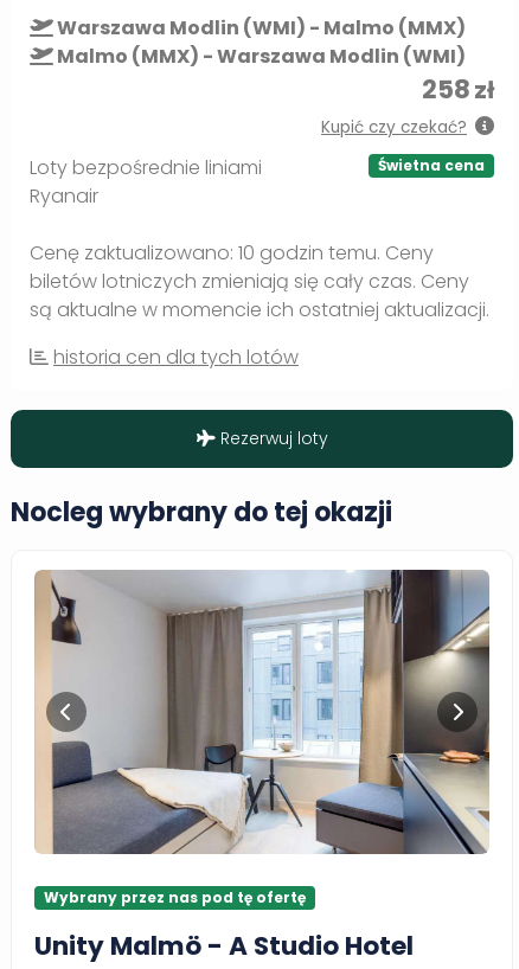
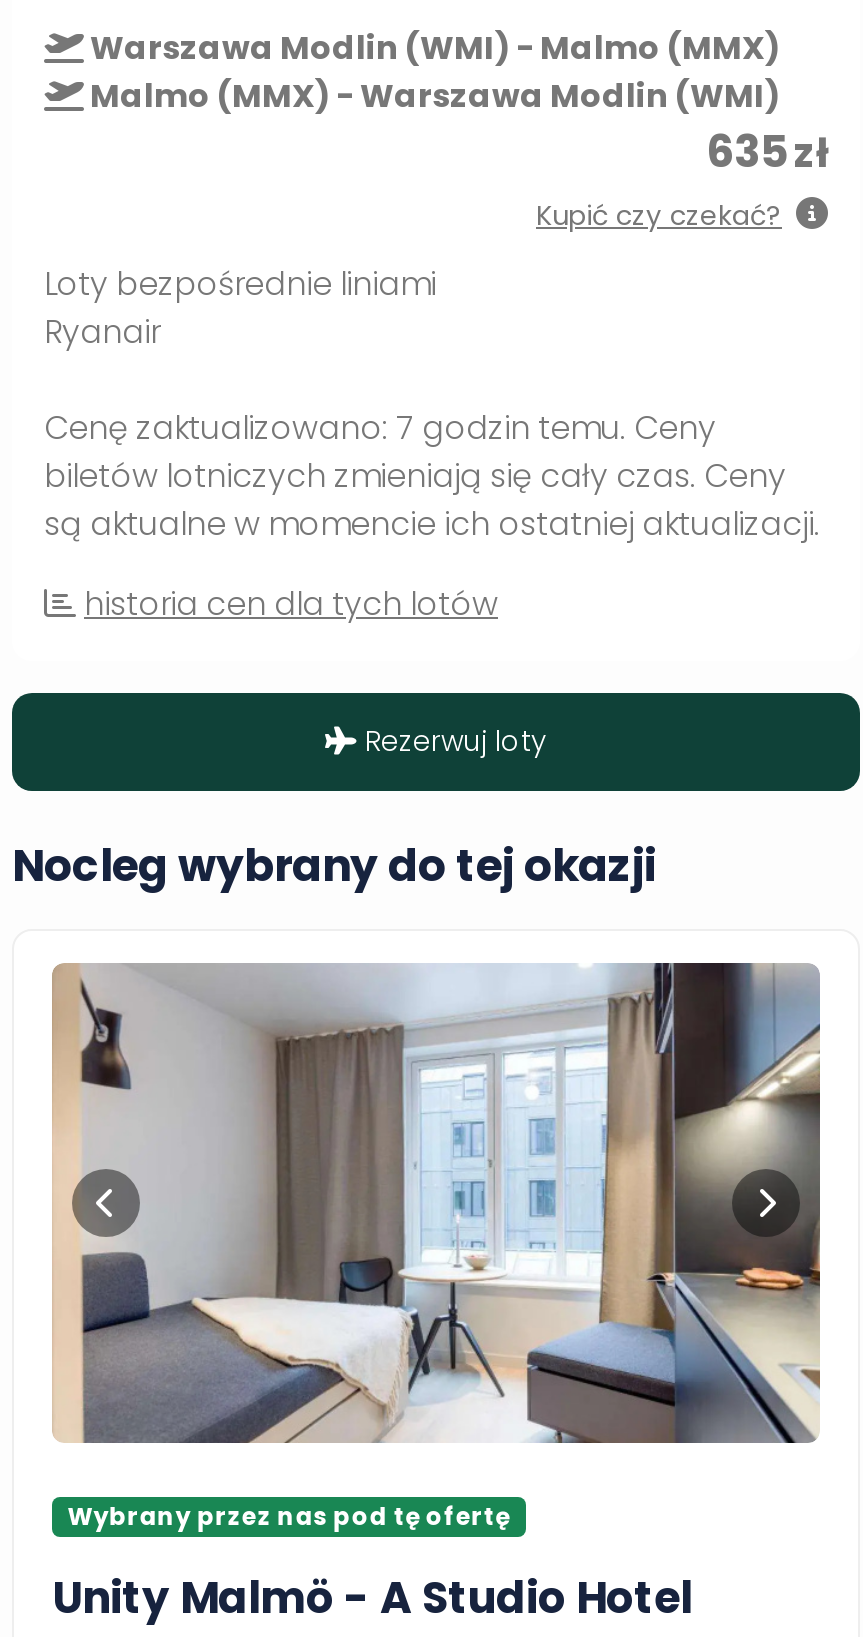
[422,71,494,108] 258 zł -> [706,121,828,183] 635 zł
[30,155,485,267] Świetna cena | Cenę zaktualizowano: 10 godzin temu. Ceny -> [44,405,716,451] Cenę zaktualizowano: 7 godzin temu. Ceny

